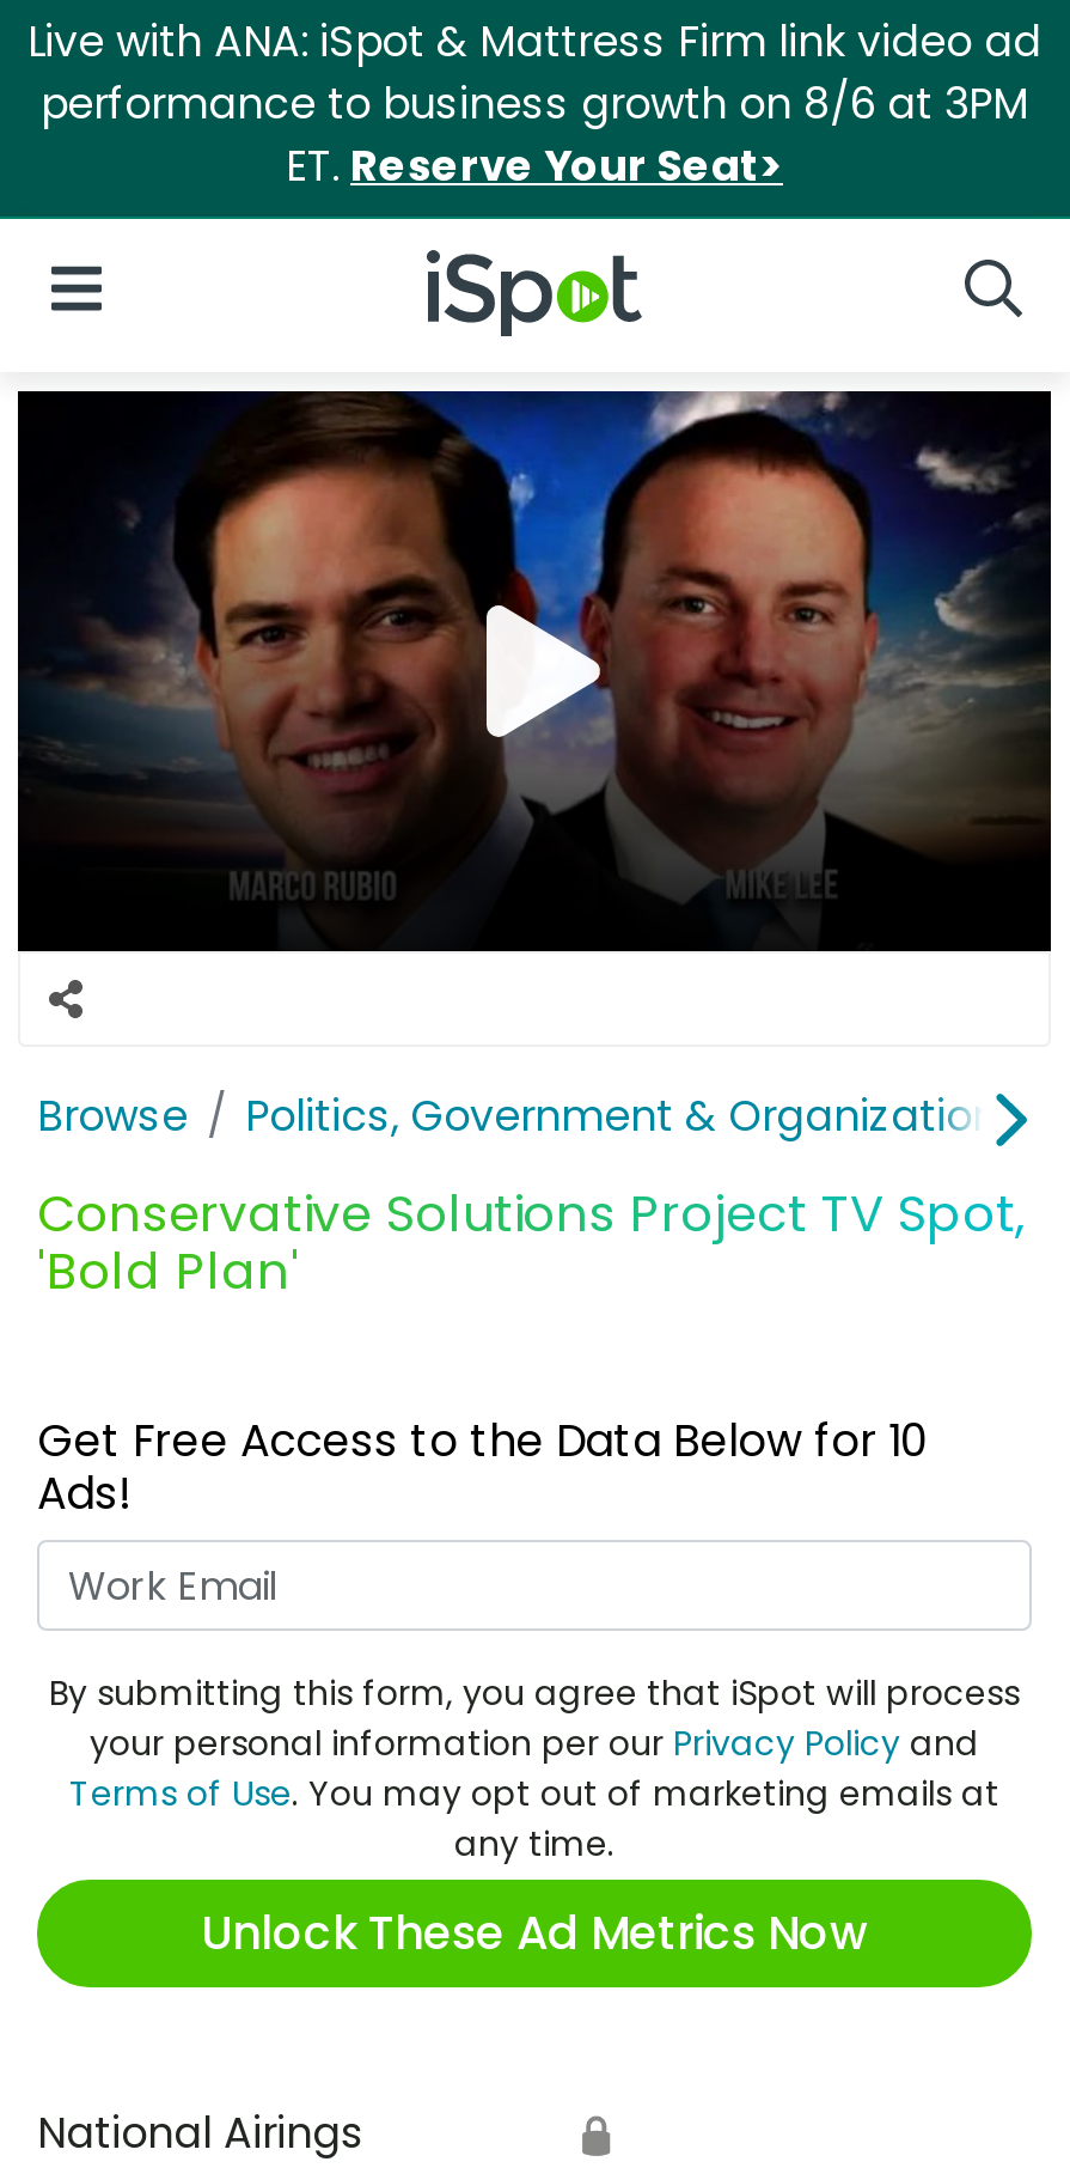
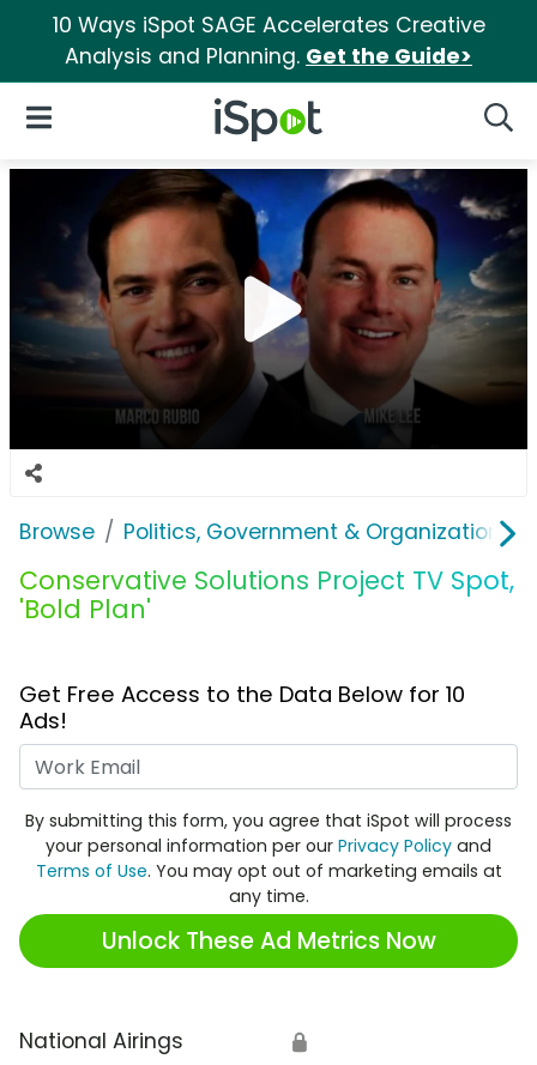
[27,13,1041,195] Live with ANA: iSpot & Mattress Firm link video ad | performance to business growth on 8/6 at 3PM | ET. Reserve Your Seat> -> [52,11,485,71] 10 Ways iSpot SAGE Accelerates Creative | Analysis and Planning. Get the Guide>

